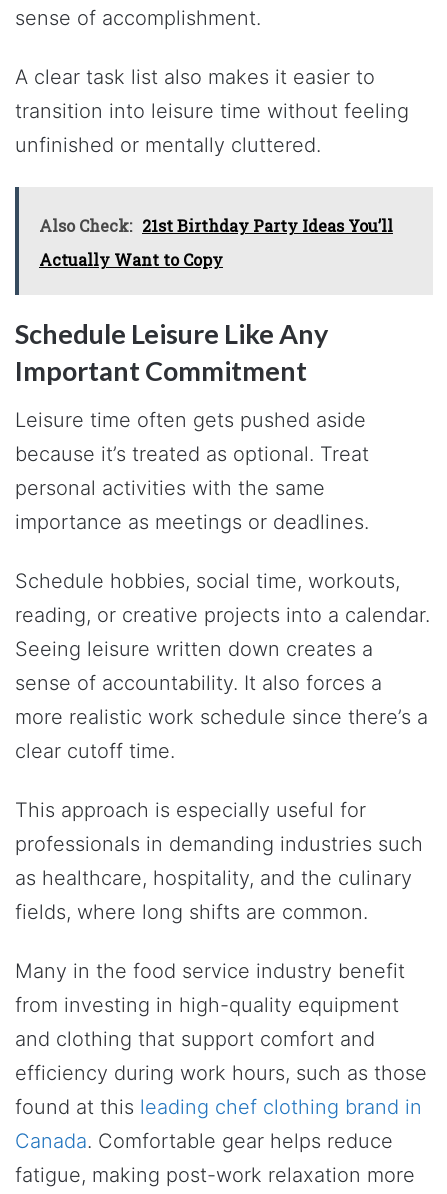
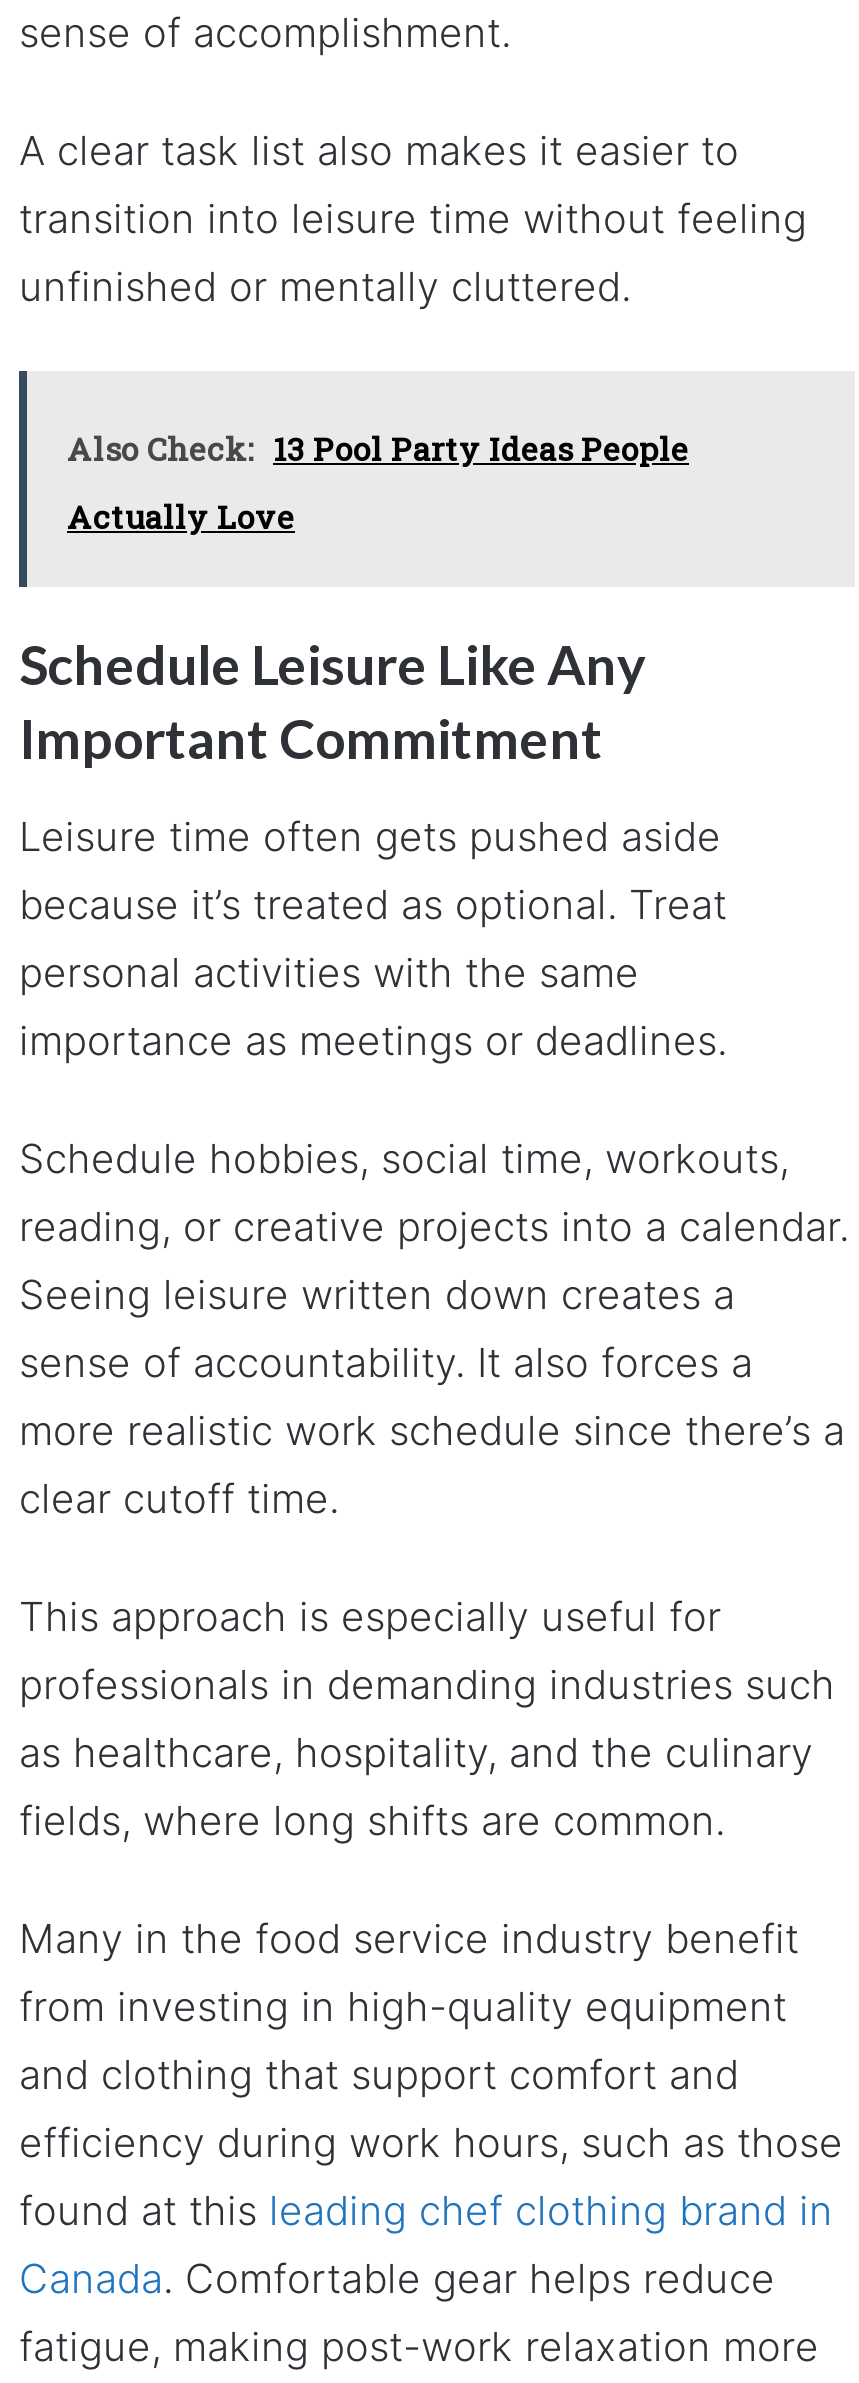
[39,215,393,236] Also Check: 21st Birthday Party Ideas You’ll -> [67,427,689,469] Also Check: 13 Pool Party Ideas People
[39,249,223,270] Actually Want to Copy -> [67,495,295,537] Actually Love

